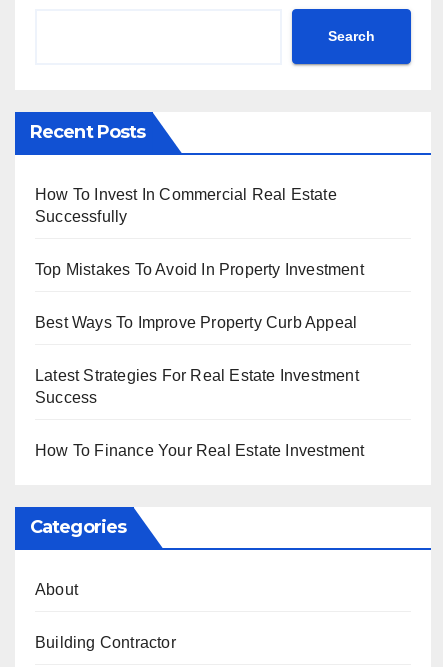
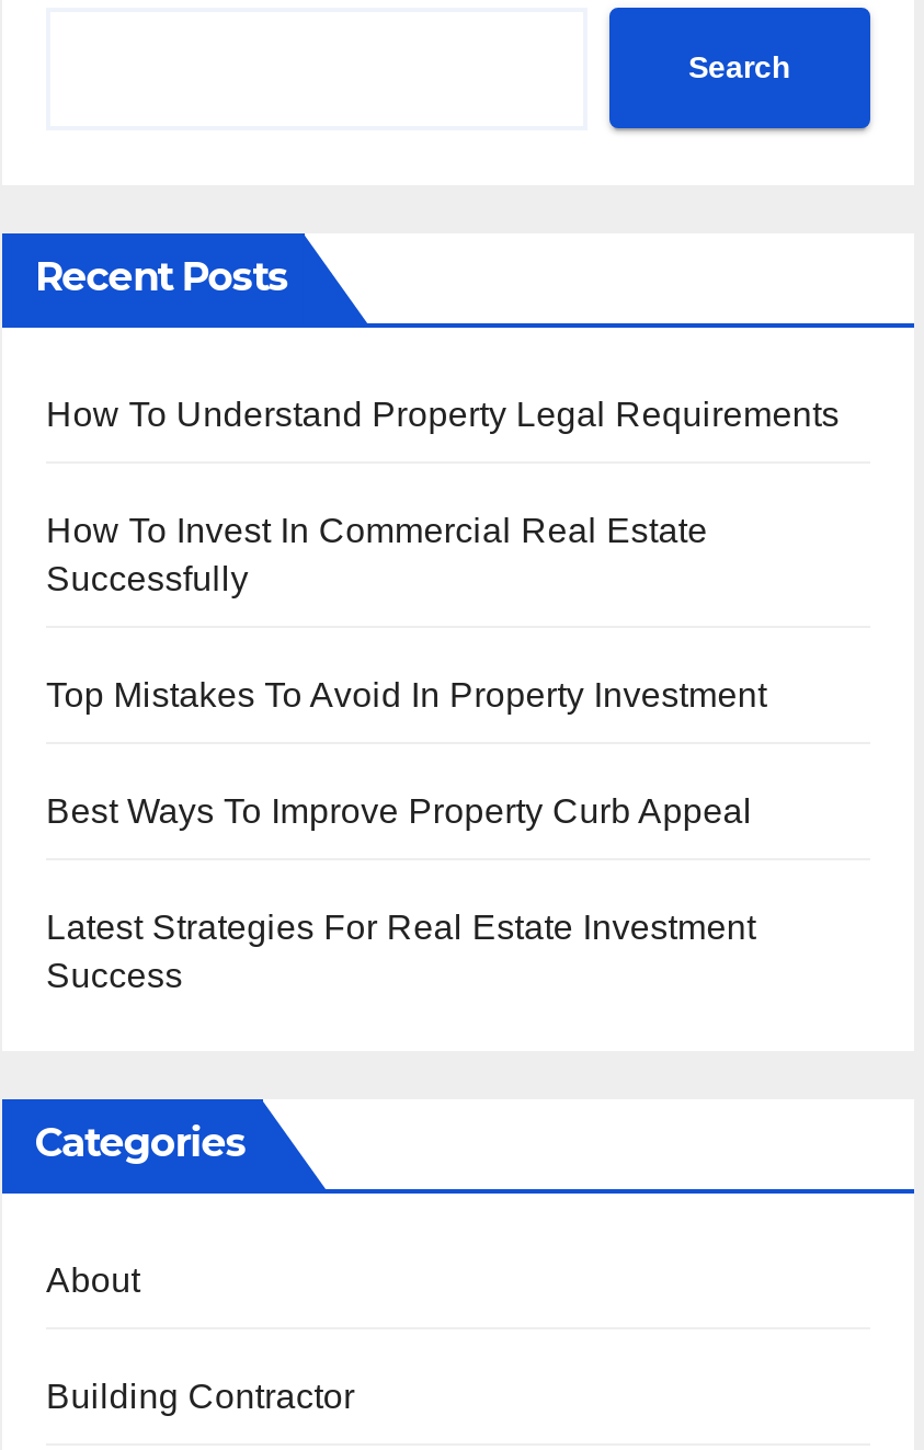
none -> [46,395,840,432] How To Understand Property Legal Requirements
moved [35,186,364,406] -> [46,511,767,994]: How To Invest In Commercial Real Estate | Successfully | Top Mistakes To Avoid In Property Investment | Best Ways To Improve Property Curb Appeal | Latest Strategies For Real Estate Investment | Success
[35,442,364,459] How To Finance Your Real Estate Investment -> none

